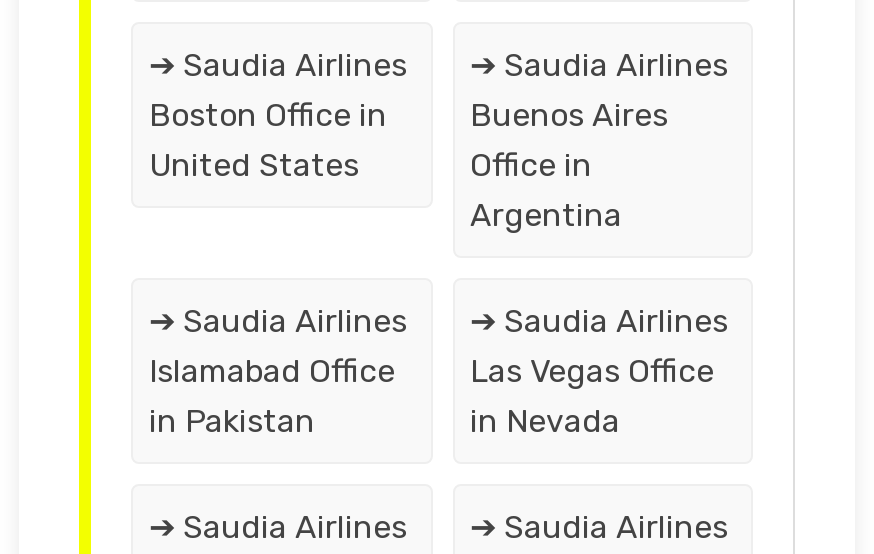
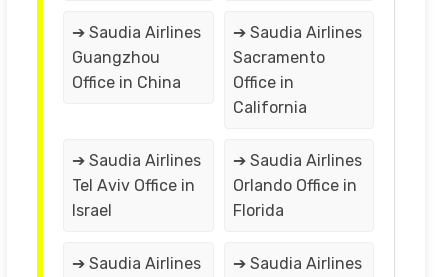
[149,95,387,183] Boston Office in | United States -> [72,48,181,92] Guangzhou | Office in China
[470,95,668,133] Buenos Aires -> [232,48,324,67] Sacramento
[470,195,622,233] Argentina -> [232,98,306,117] California
[149,351,395,439] Islamabad Office | in Pakistan -> [72,176,195,220] Tel Aviv Office in | Israel
[470,351,714,439] Las Vegas Office | in Nevada -> [232,176,356,220] Orlando Office in | Florida

